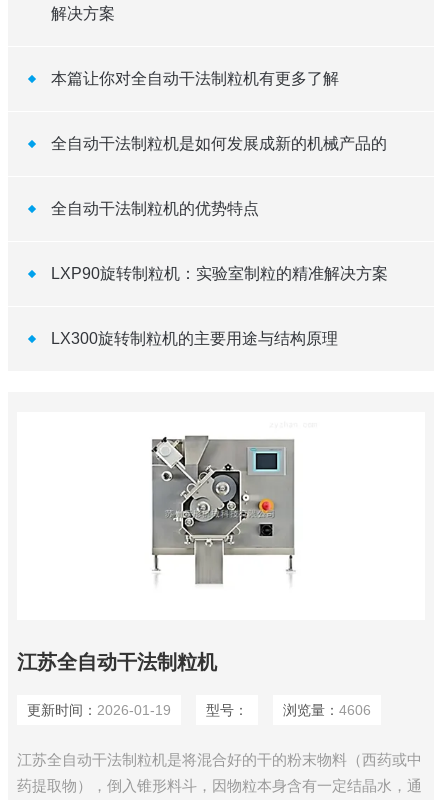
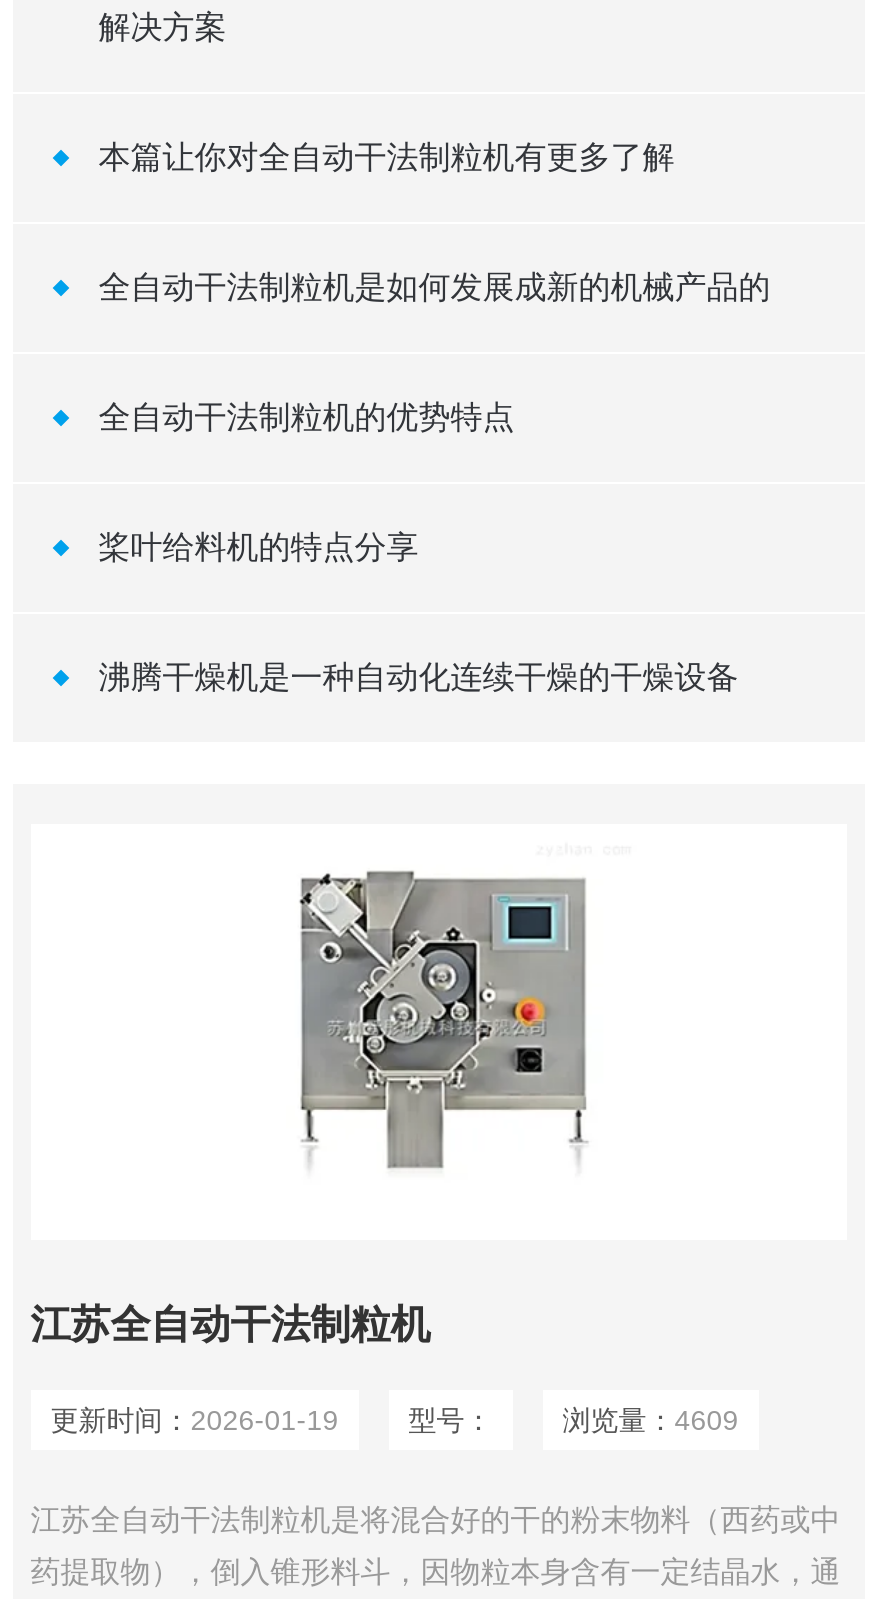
[51,265,388,282] LXP90旋转制粒机：实验室制粒的精准解决方案 -> [99,530,419,564] 桨叶给料机的特点分享
[51,330,338,347] LX300旋转制粒机的主要用途与结构原理 -> [99,660,739,694] 沸腾干燥机是一种自动化连续干燥的干燥设备
[283,702,371,718] 浏览量：4606 -> [562,1404,738,1436] 浏览量：4609

